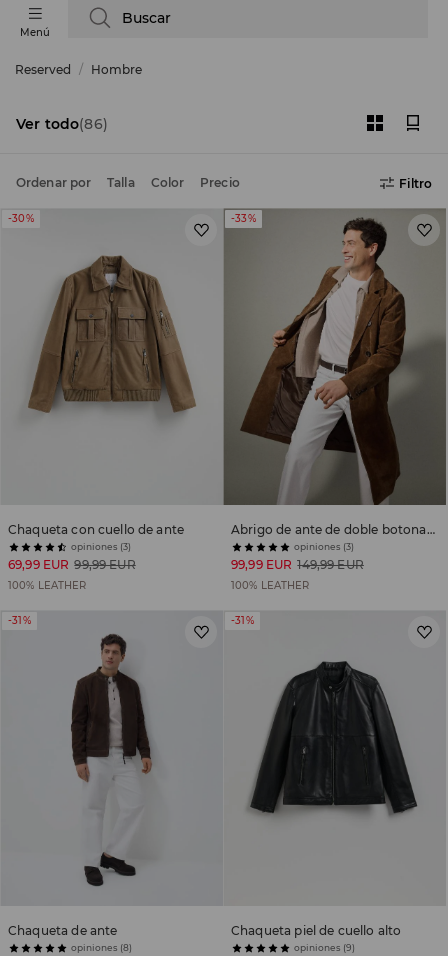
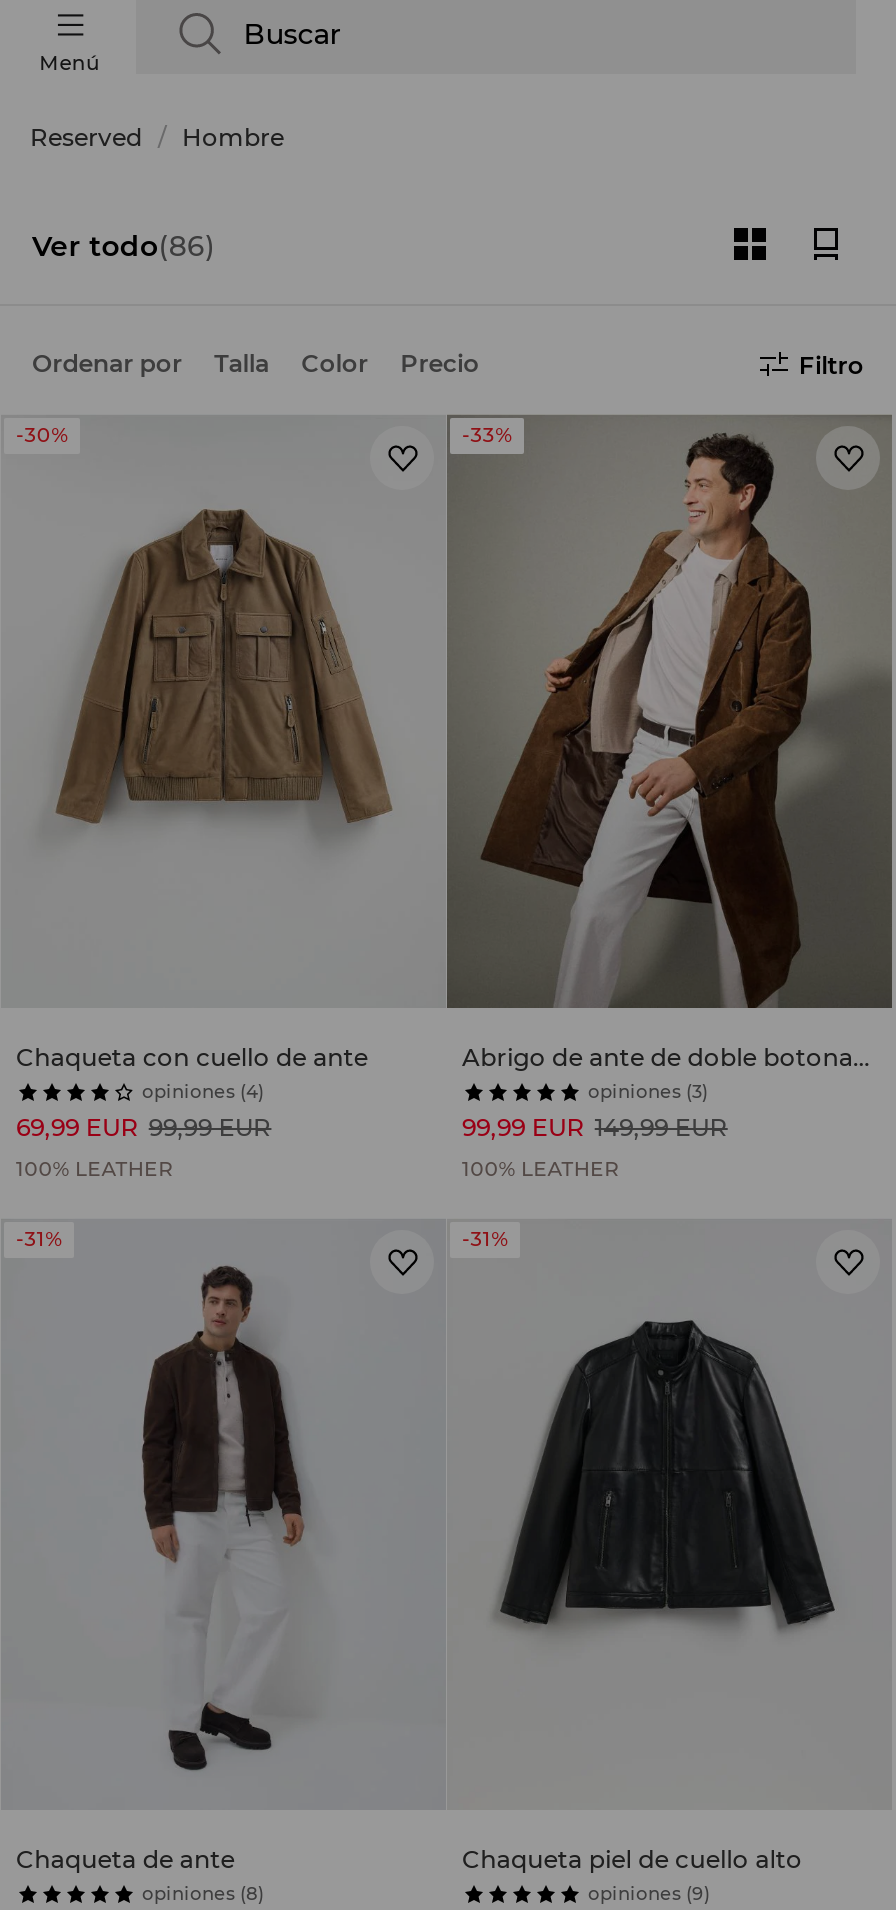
[71,541,131,552] opiniones (3) -> [142,1079,264,1101] opiniones (4)

